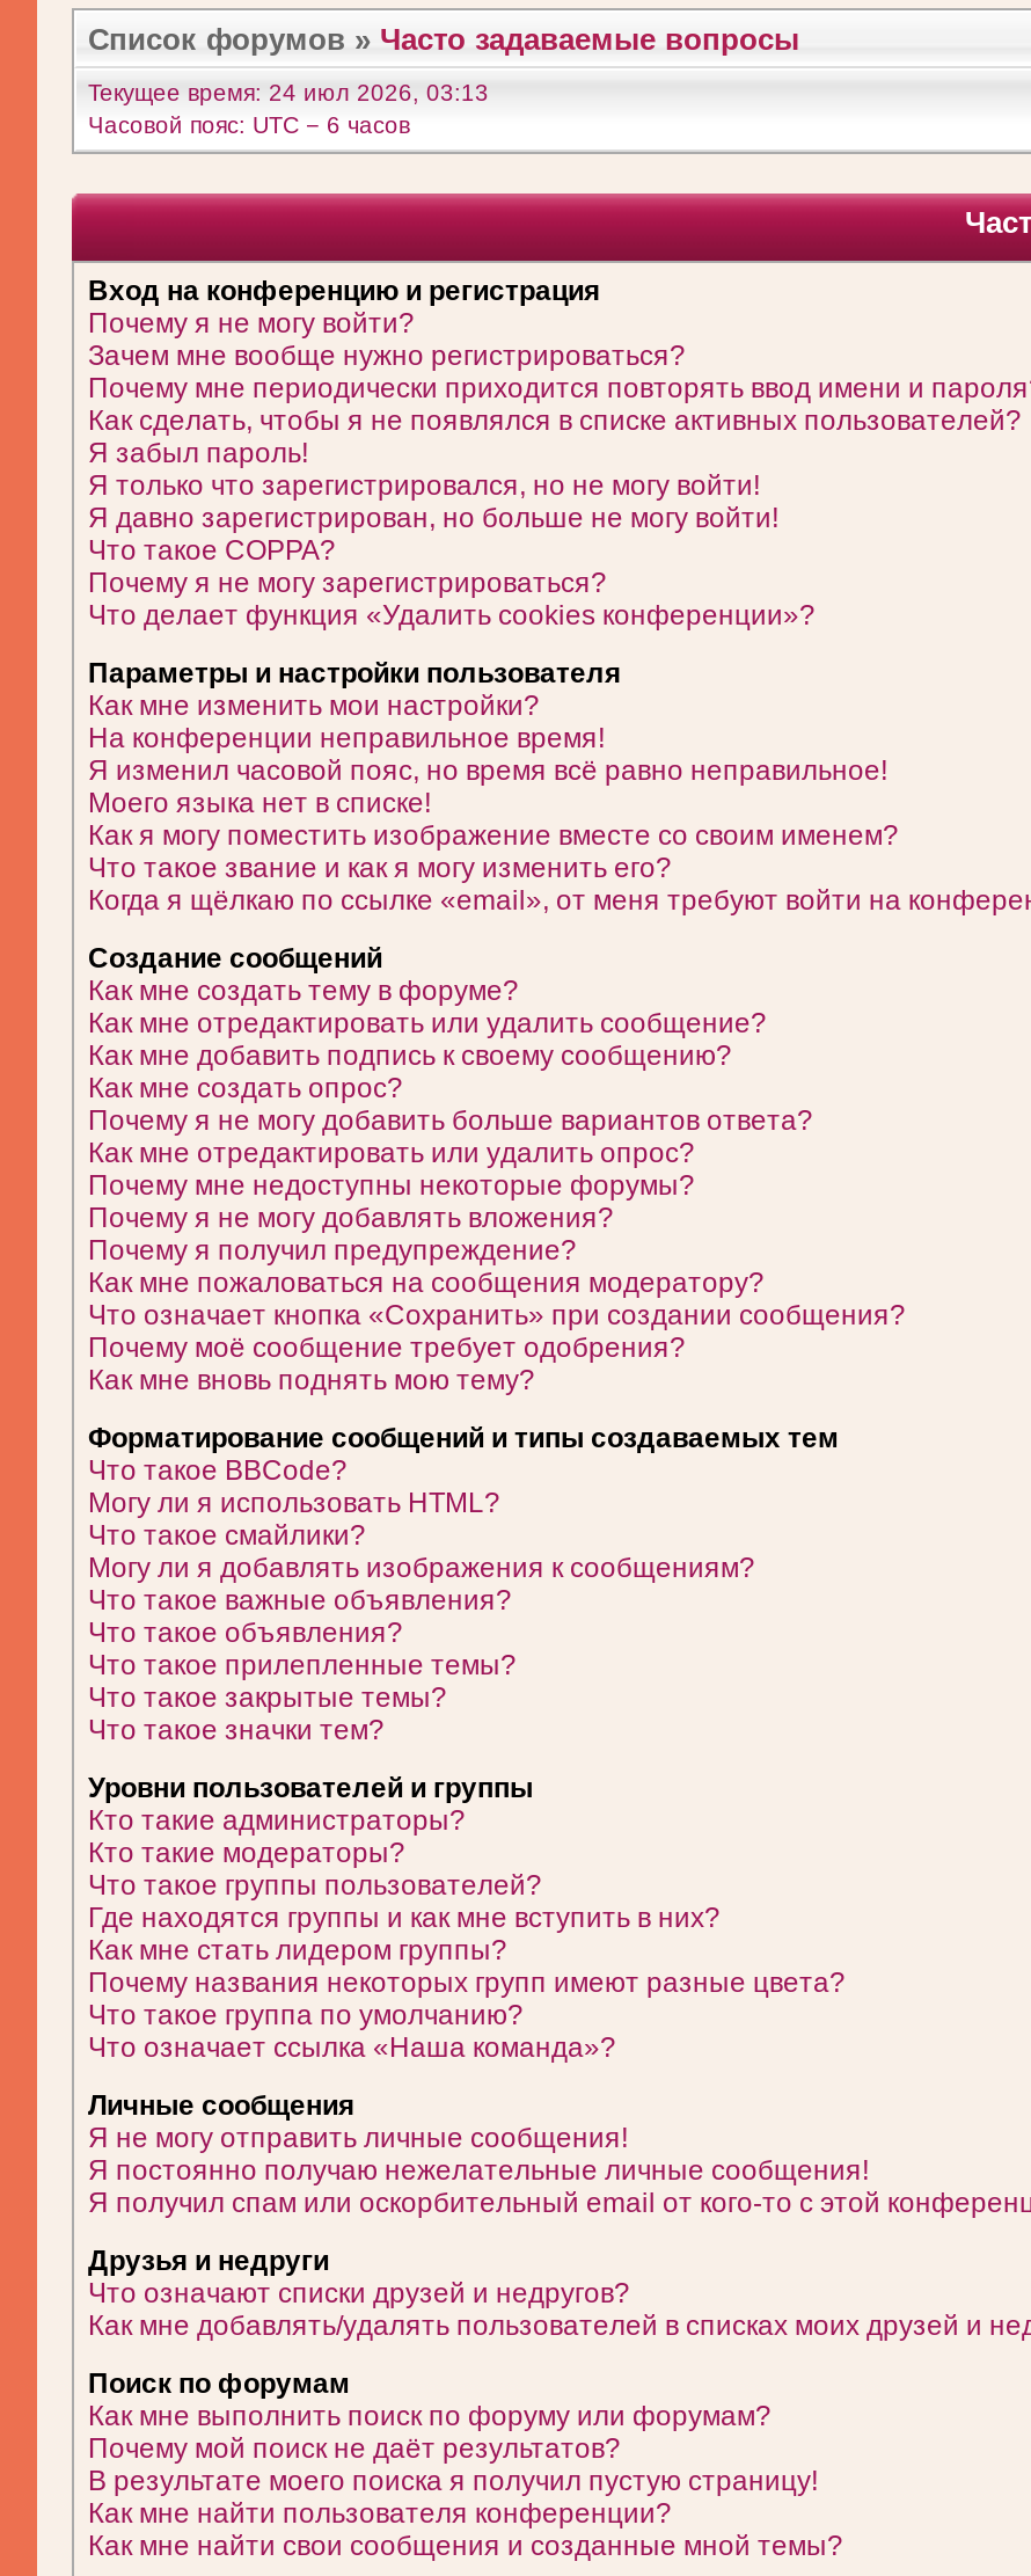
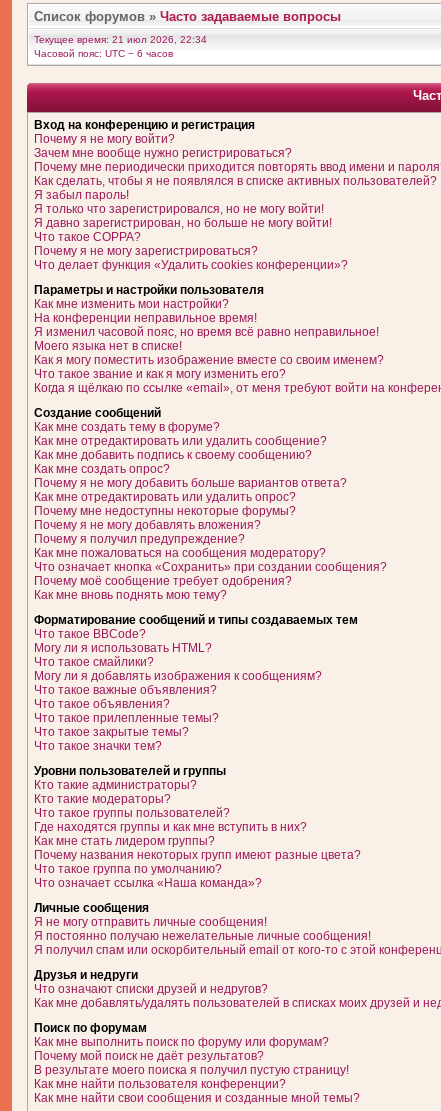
[88,80,489,105] Текущее время: 24 июл 2026, 03:13 -> [34,34,207,45] Текущее время: 21 июл 2026, 22:34

